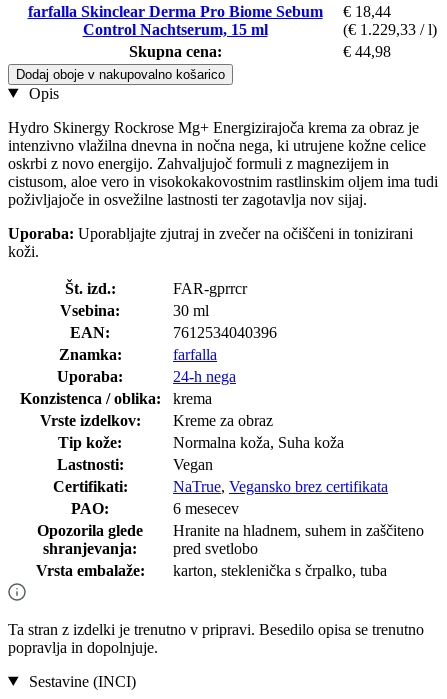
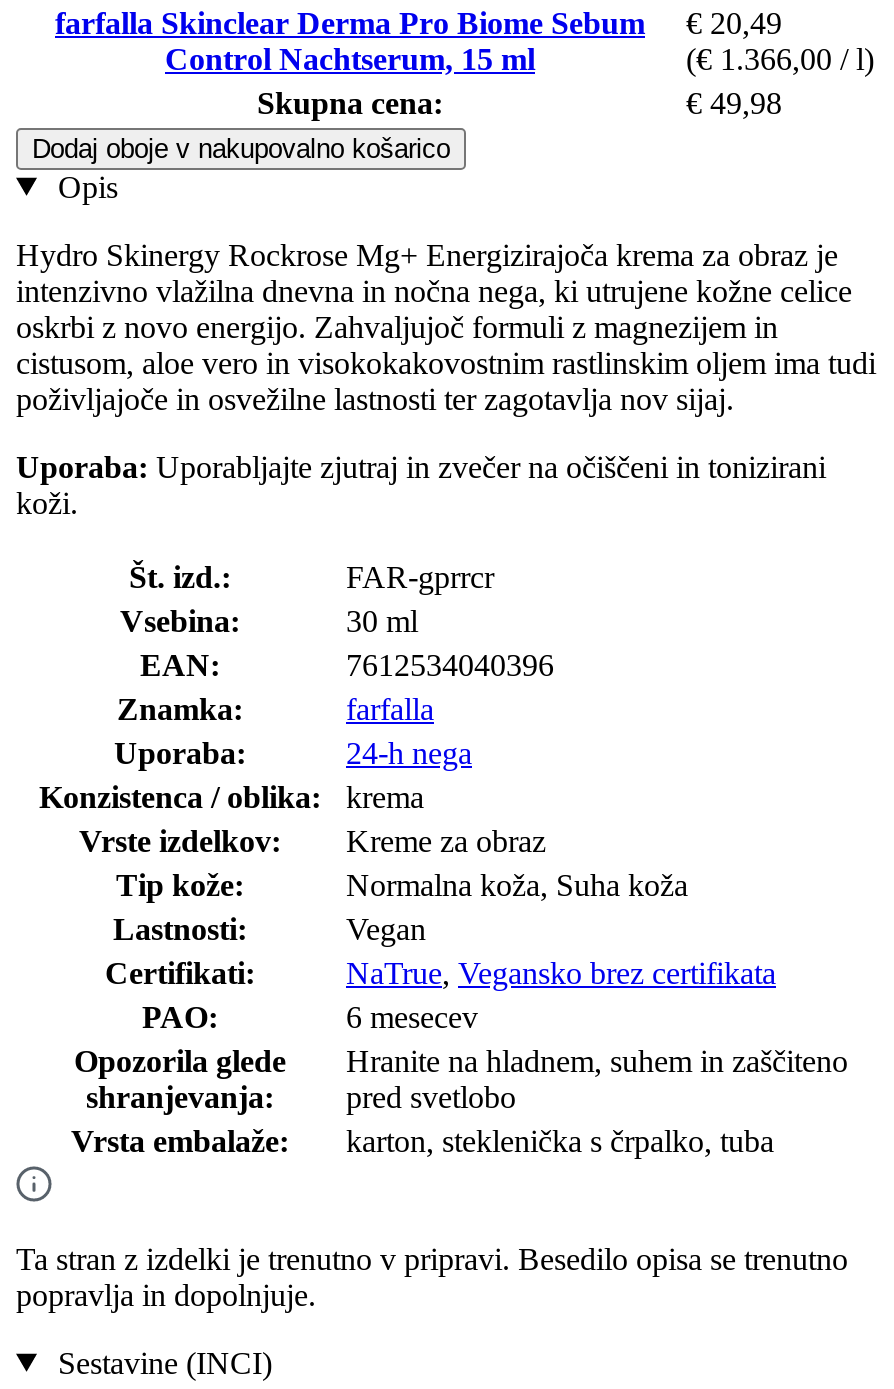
[27,3,391,20] farfalla Skinclear Derma Pro Biome Sebum € 18,44 -> [55,5,782,39] farfalla Skinclear Derma Pro Biome Sebum € 20,49
[343,21,437,38] (€ 1.229,33 / l) -> [686,41,874,75] (€ 1.366,00 / l)
[343,43,391,60] € 44,98 -> [686,85,782,119] € 49,98

